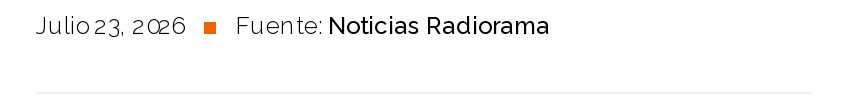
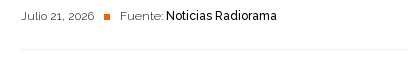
[36,11,550,39] Julio 23, 2026 Fuente: Noticias Radiorama -> [21,9,277,23] Julio 21, 2026 Fuente: Noticias Radiorama

